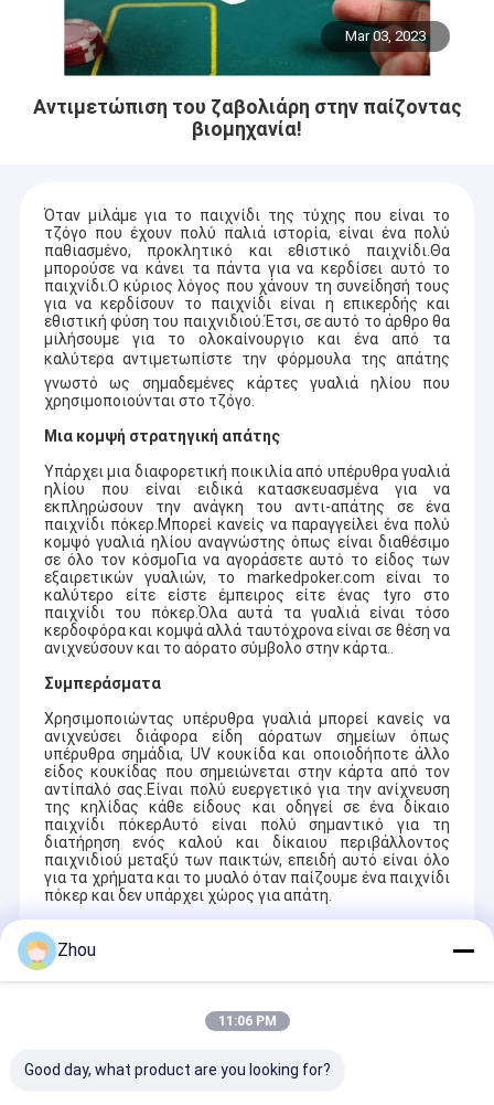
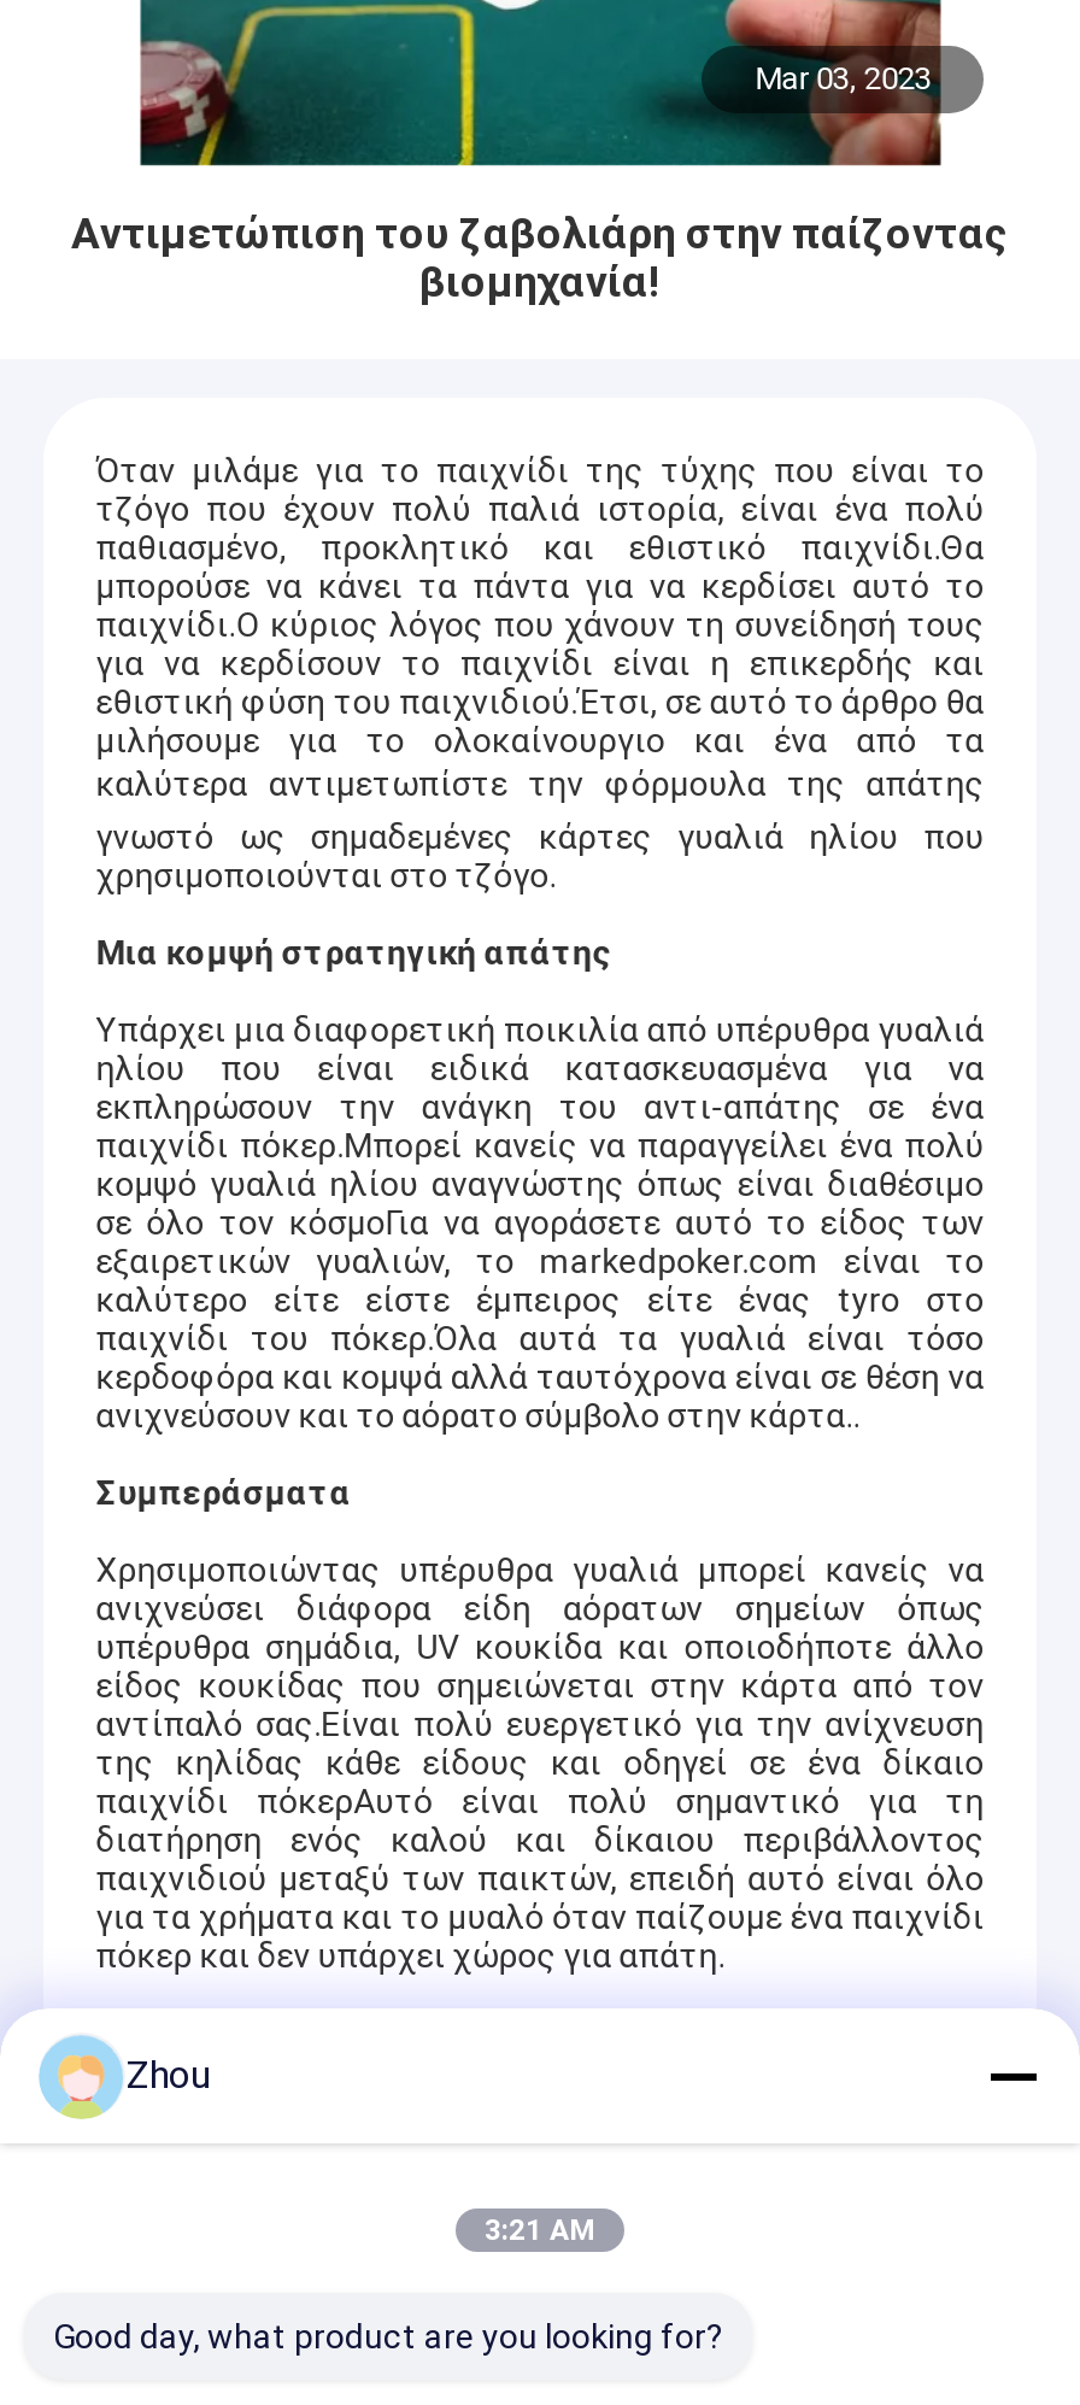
[218,1013,276,1029] 11:06 PM -> [485,2213,595,2247] 3:21 AM

